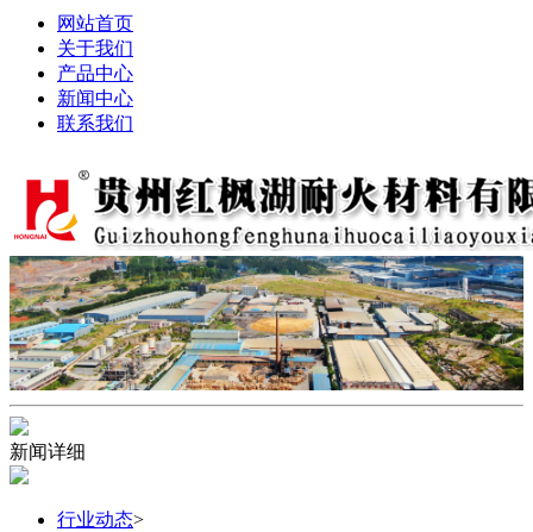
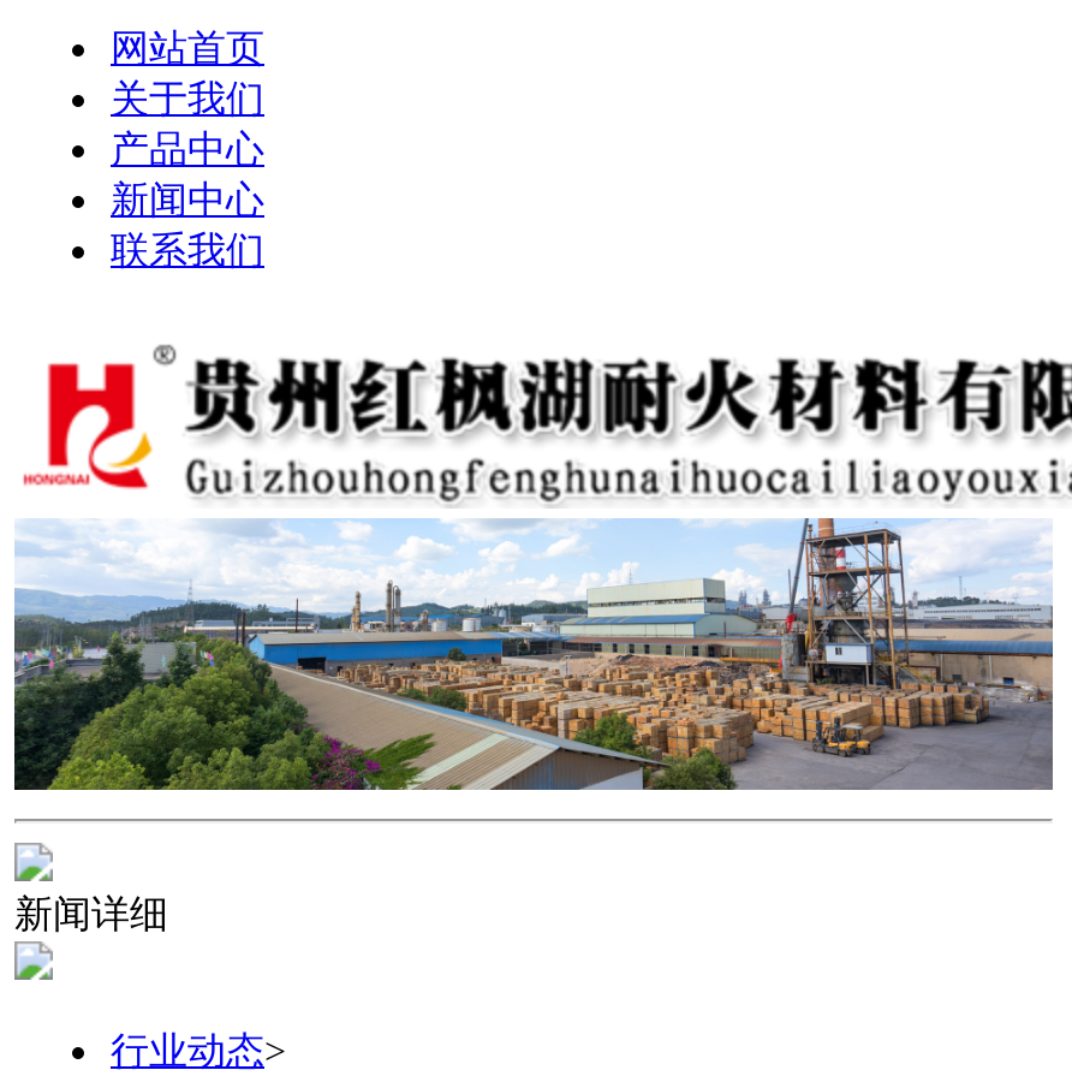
[8,255,525,392] [image] -> [12,518,1055,792] [image]

